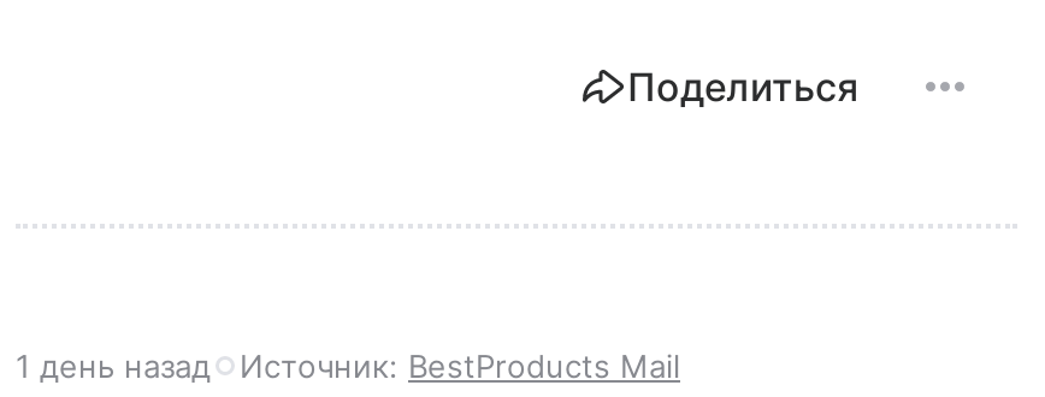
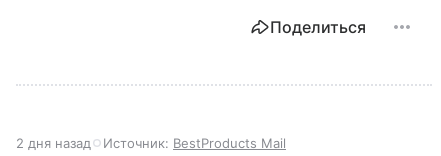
[16,348,680,386] 1 день назад Источник: BestProducts Mail -> [16,135,286,151] 2 дня назад Источник: BestProducts Mail

